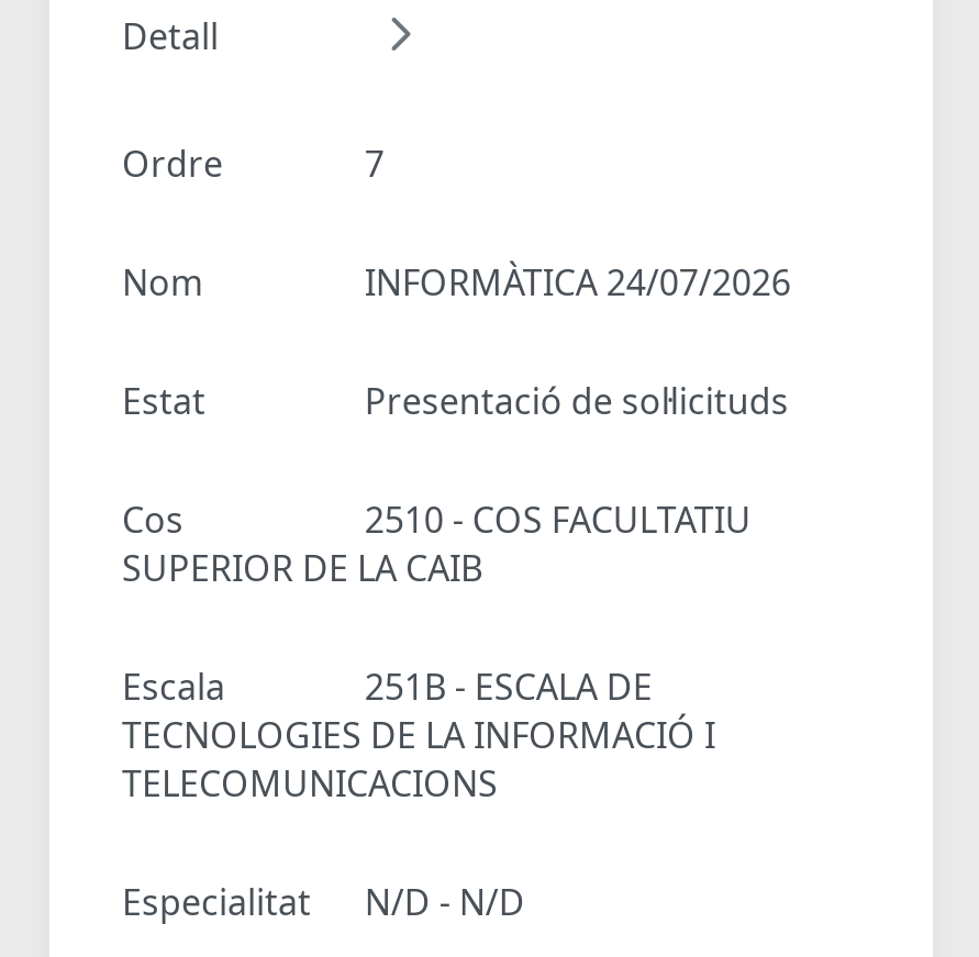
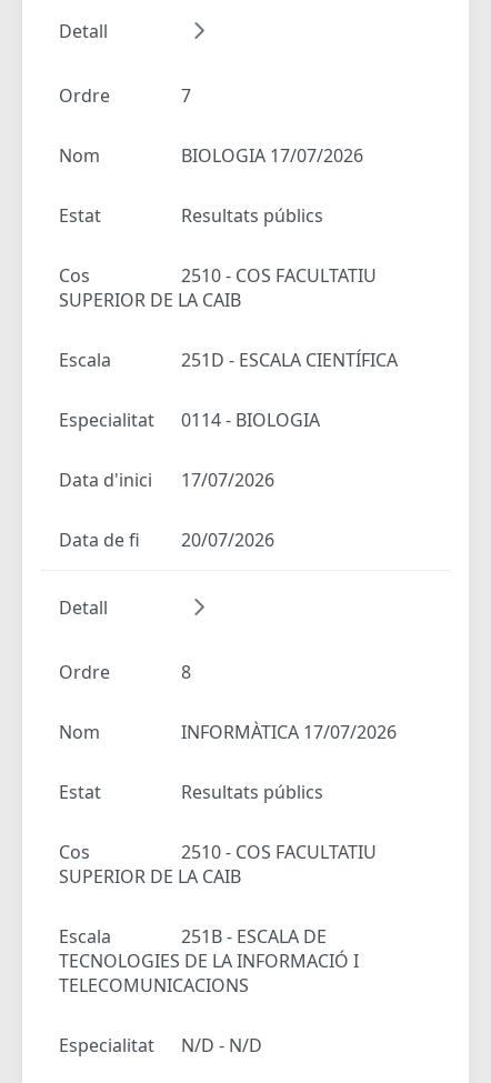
[365,258,791,307] INFORMÀTICA 24/07/2026 -> [182,143,364,168] BIOLOGIA 17/07/2026
[365,377,789,425] Presentació de sol·licituds -> [59,203,398,804] Resultats públics | Cos | 2510 - COS FACULTATIU | SUPERIOR DE LA CAIB | Escala | 251D - ESCALA CIENTÍFICA | Especialitat | 0114 - BIOLOGIA | Data d'inici | 17/07/2026 | Data de fi | 20/07/2026 | Detall | Ordre | 8 | Nom | INFORMÀTICA 17/07/2026 | Estat | Resultats públics

